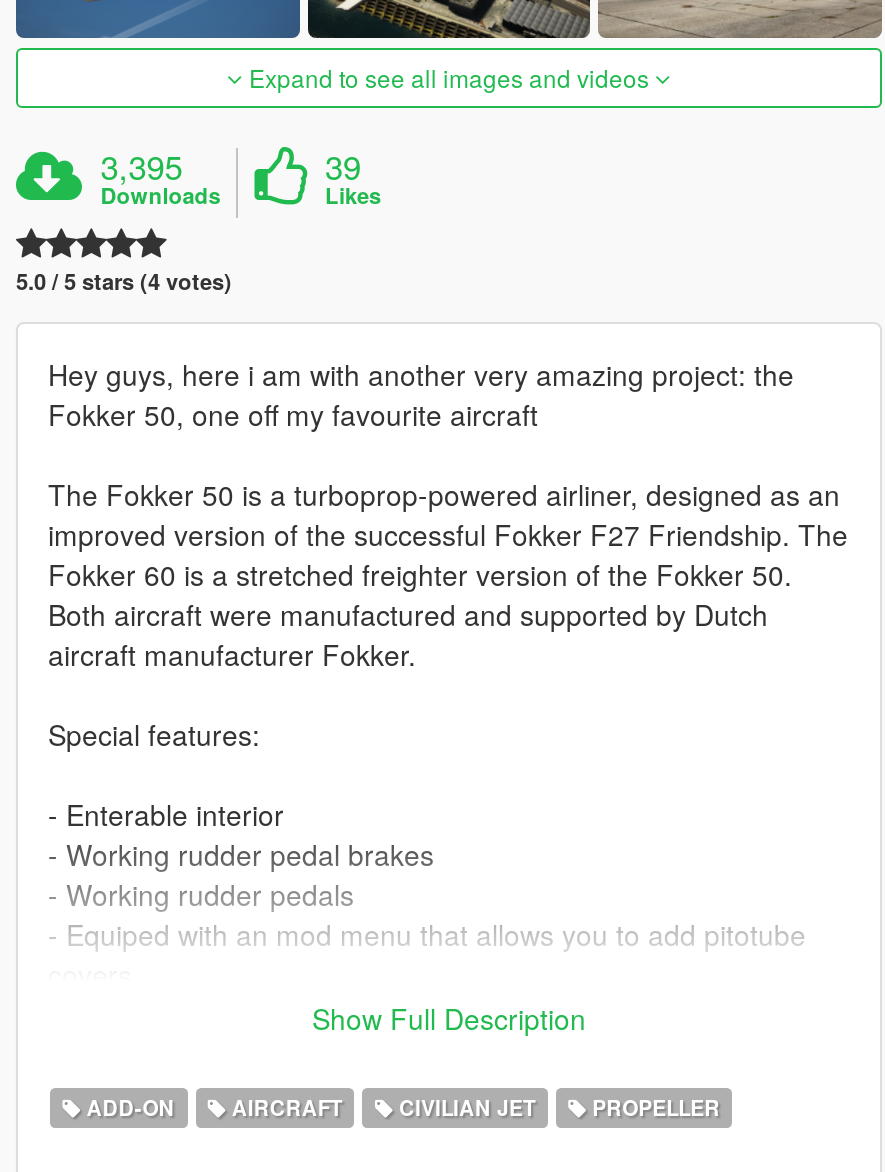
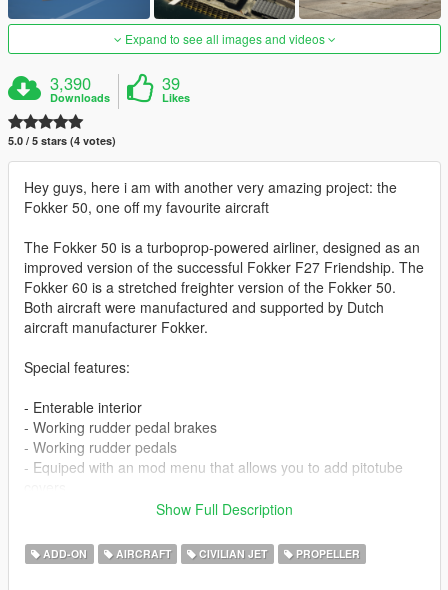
[100,143,182,191] 3,395 -> [50,71,91,95] 3,390

